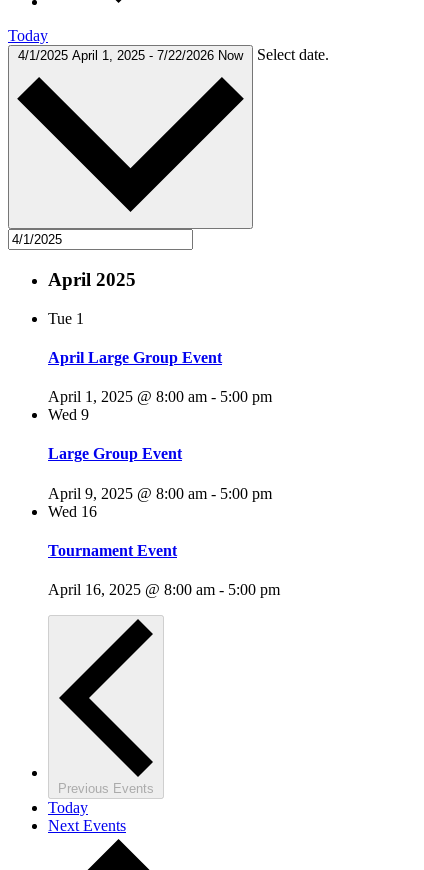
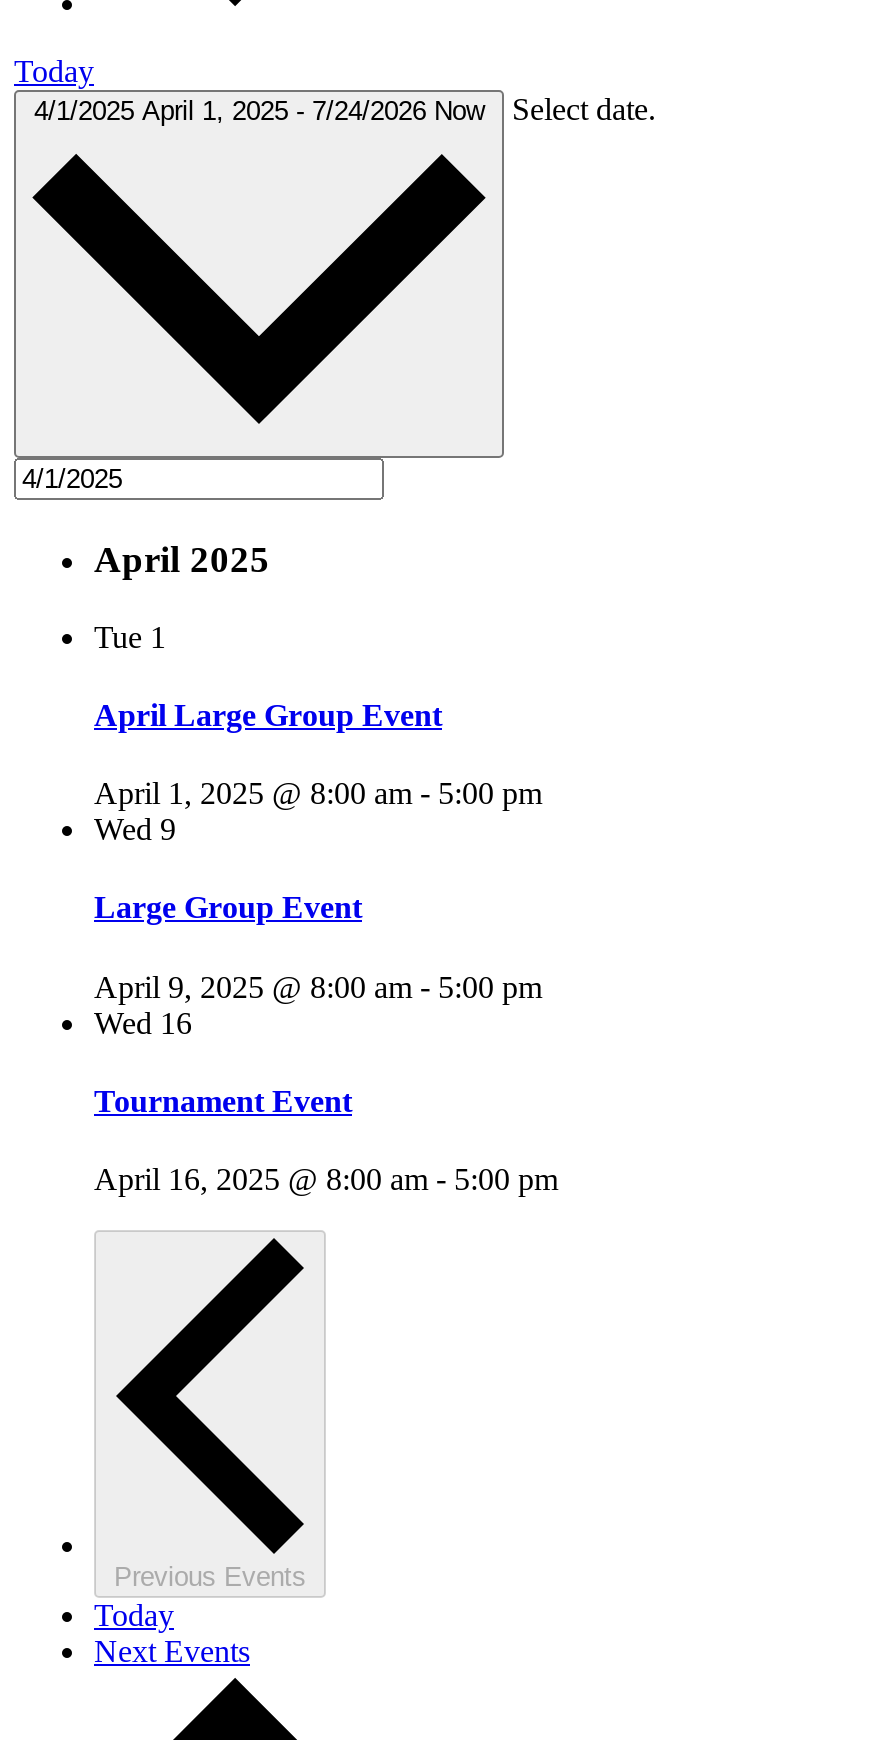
[18,46,329,63] 4/1/2025 April 1, 2025 - 7/22/2026 Now Select date. -> [34,92,656,126] 4/1/2025 April 1, 2025 - 7/24/2026 Now Select date.

